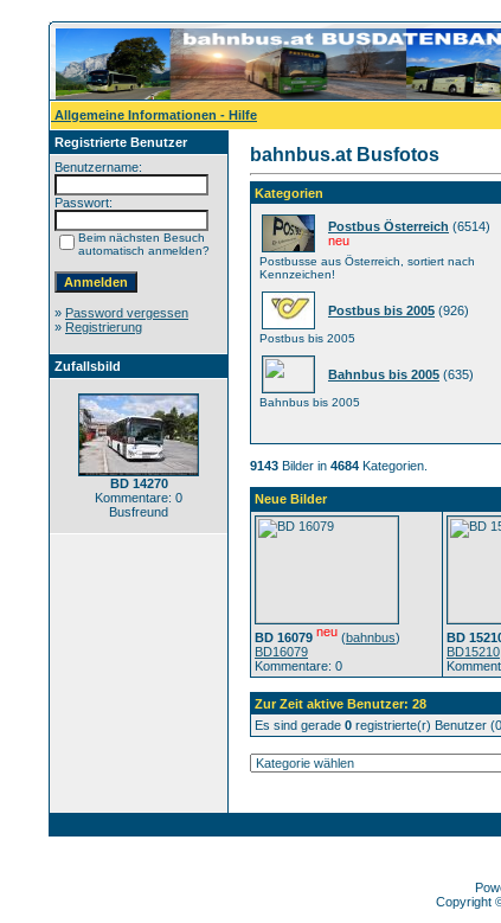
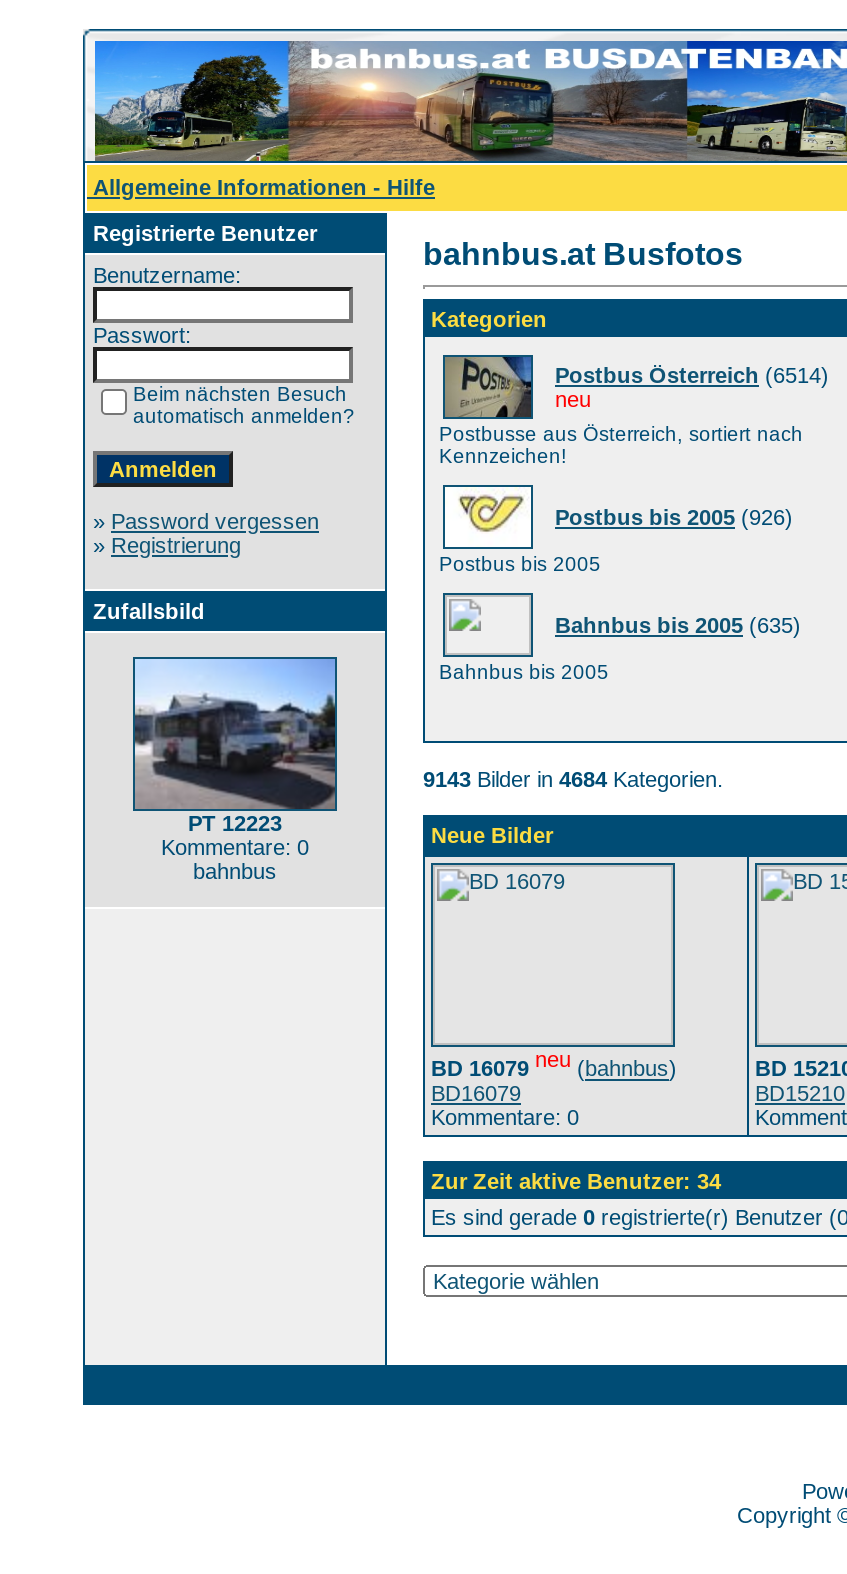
[78,393,199,491] [image] | BD 14270 -> [133,657,337,835] [image] | PT 12223
[109,505,168,519] Busfreund -> [193,859,277,883] bahnbus
[255,697,426,711] Zur Zeit aktive Benutzer: 28 -> [431,1169,721,1193] Zur Zeit aktive Benutzer: 34

